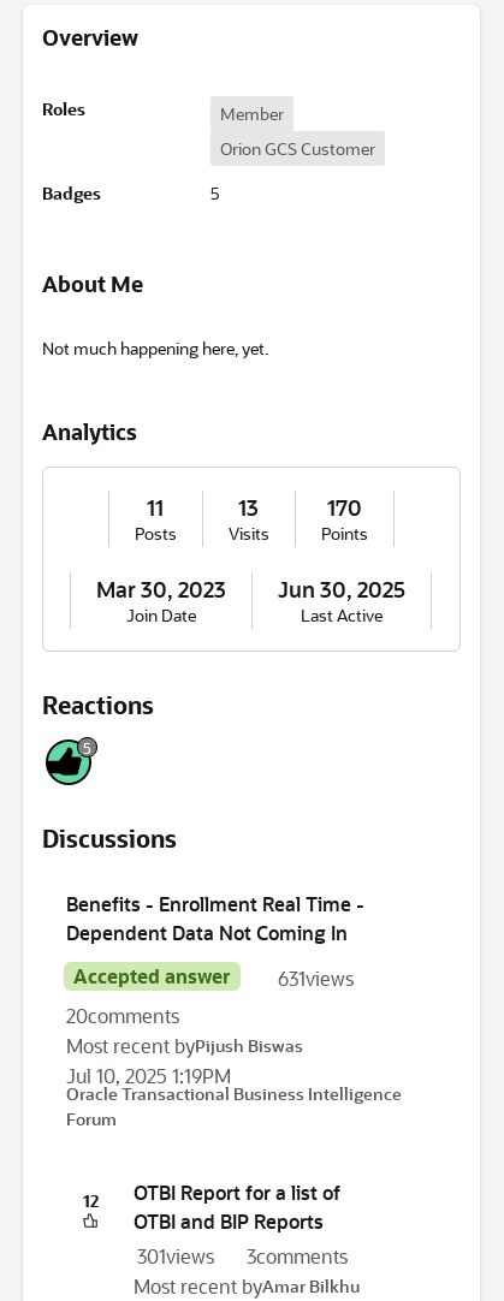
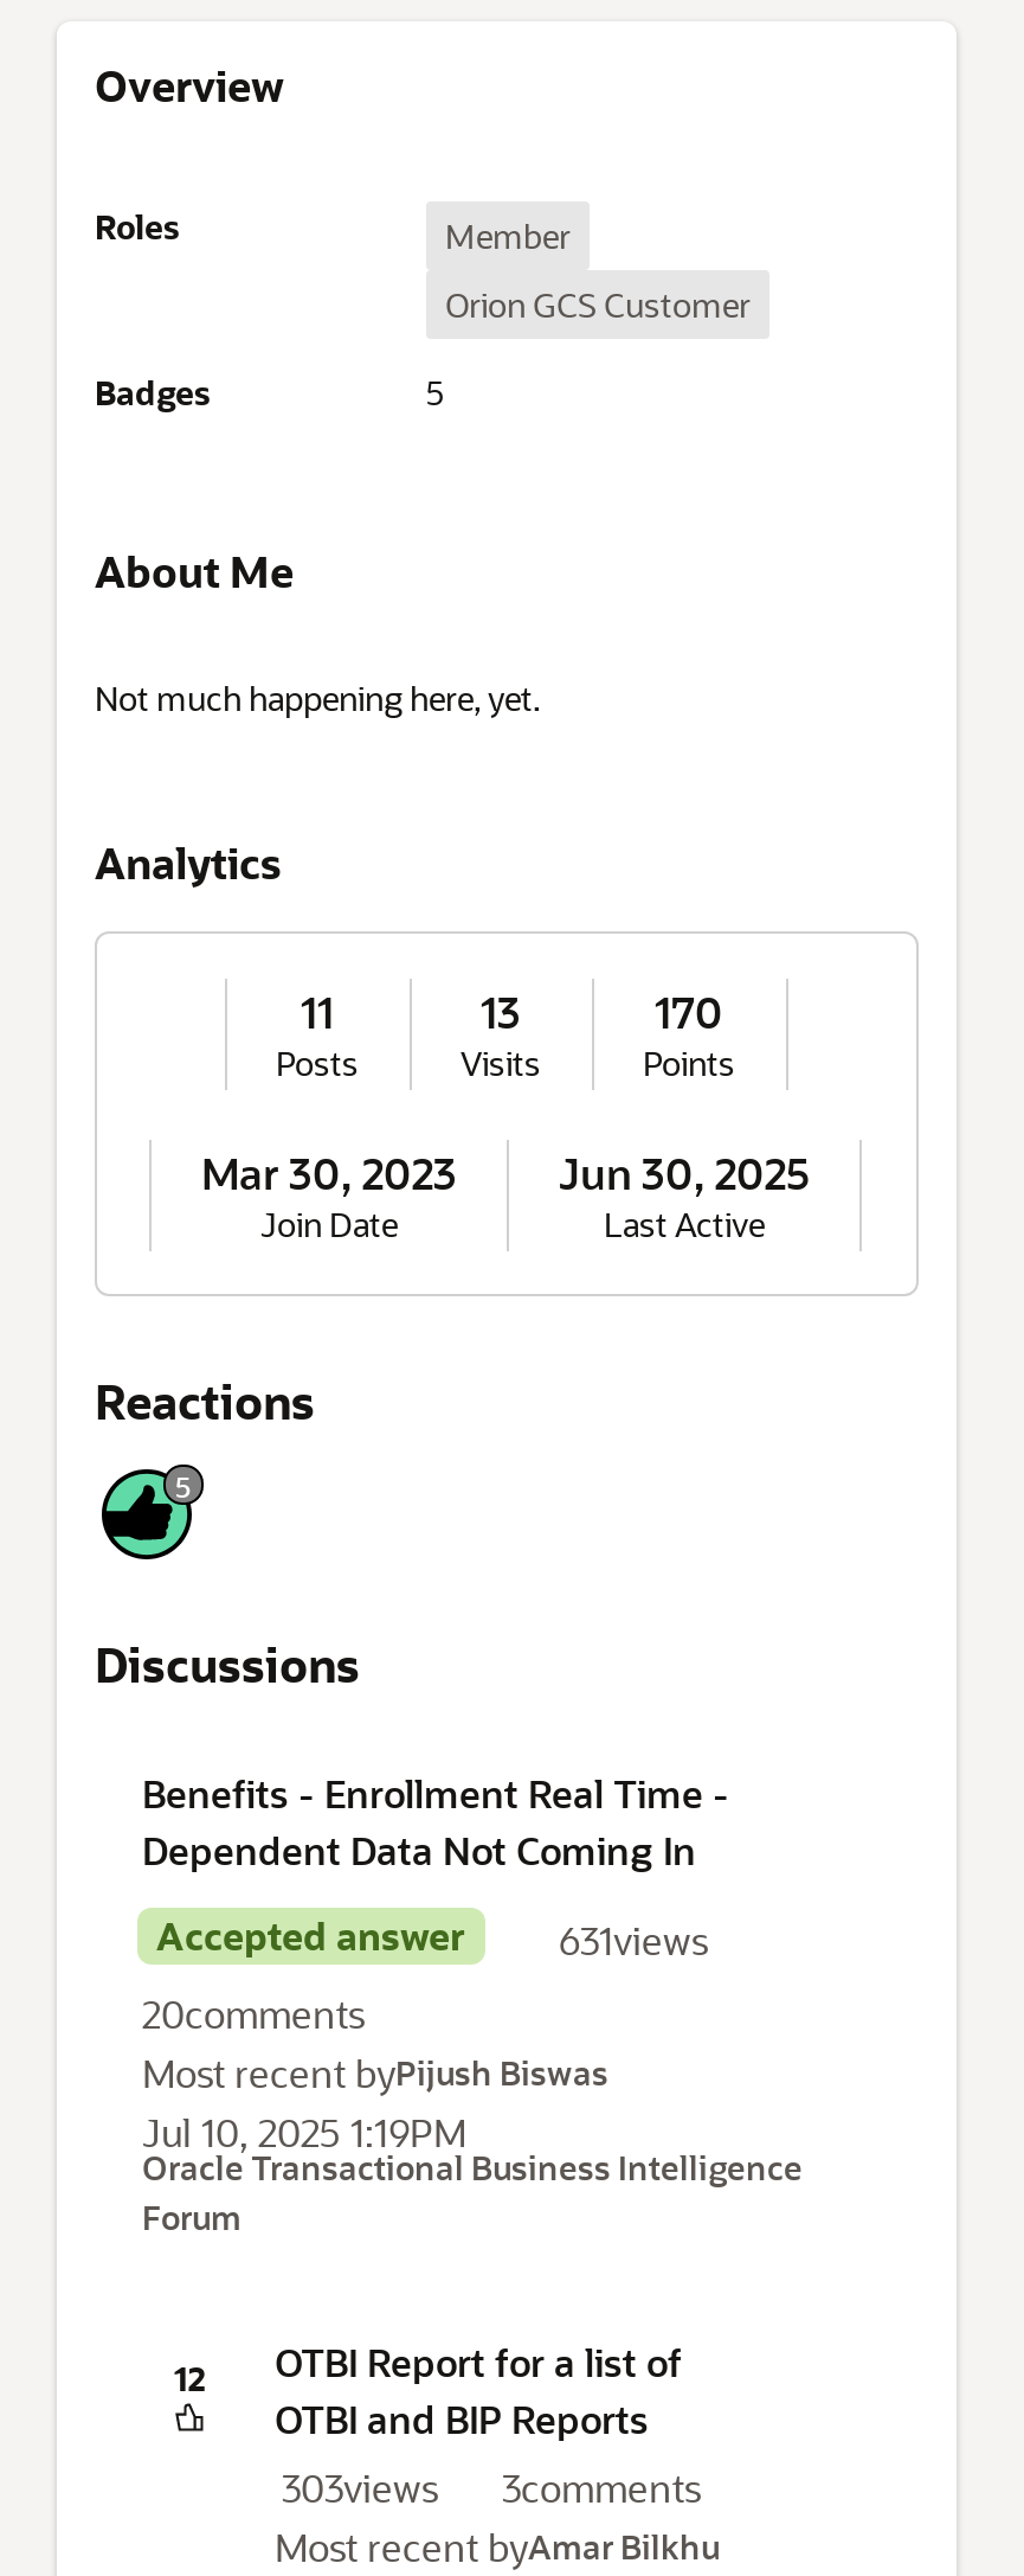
[137,1243,348,1268] 301views 3comments -> [282,2461,701,2511] 303views 3comments

